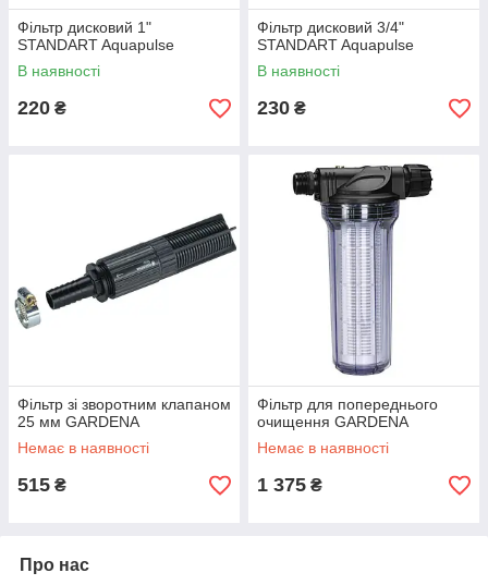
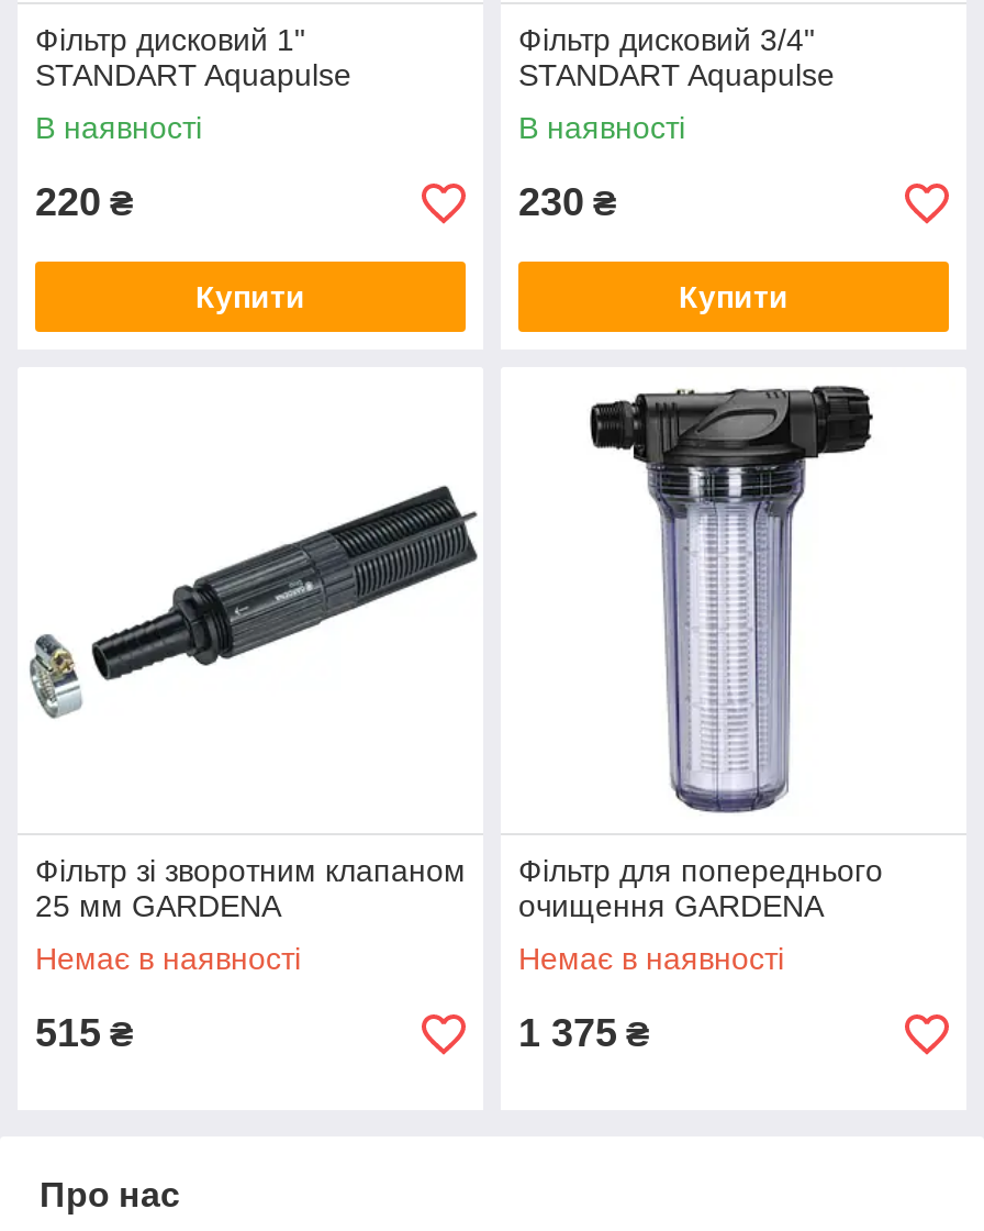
none -> [195,279,305,314] Купити
none -> [679,279,789,314] Купити

